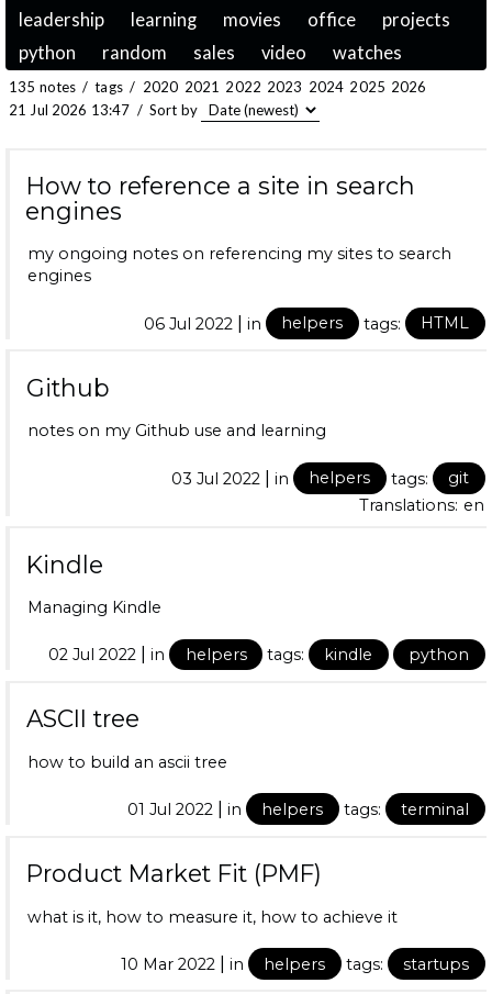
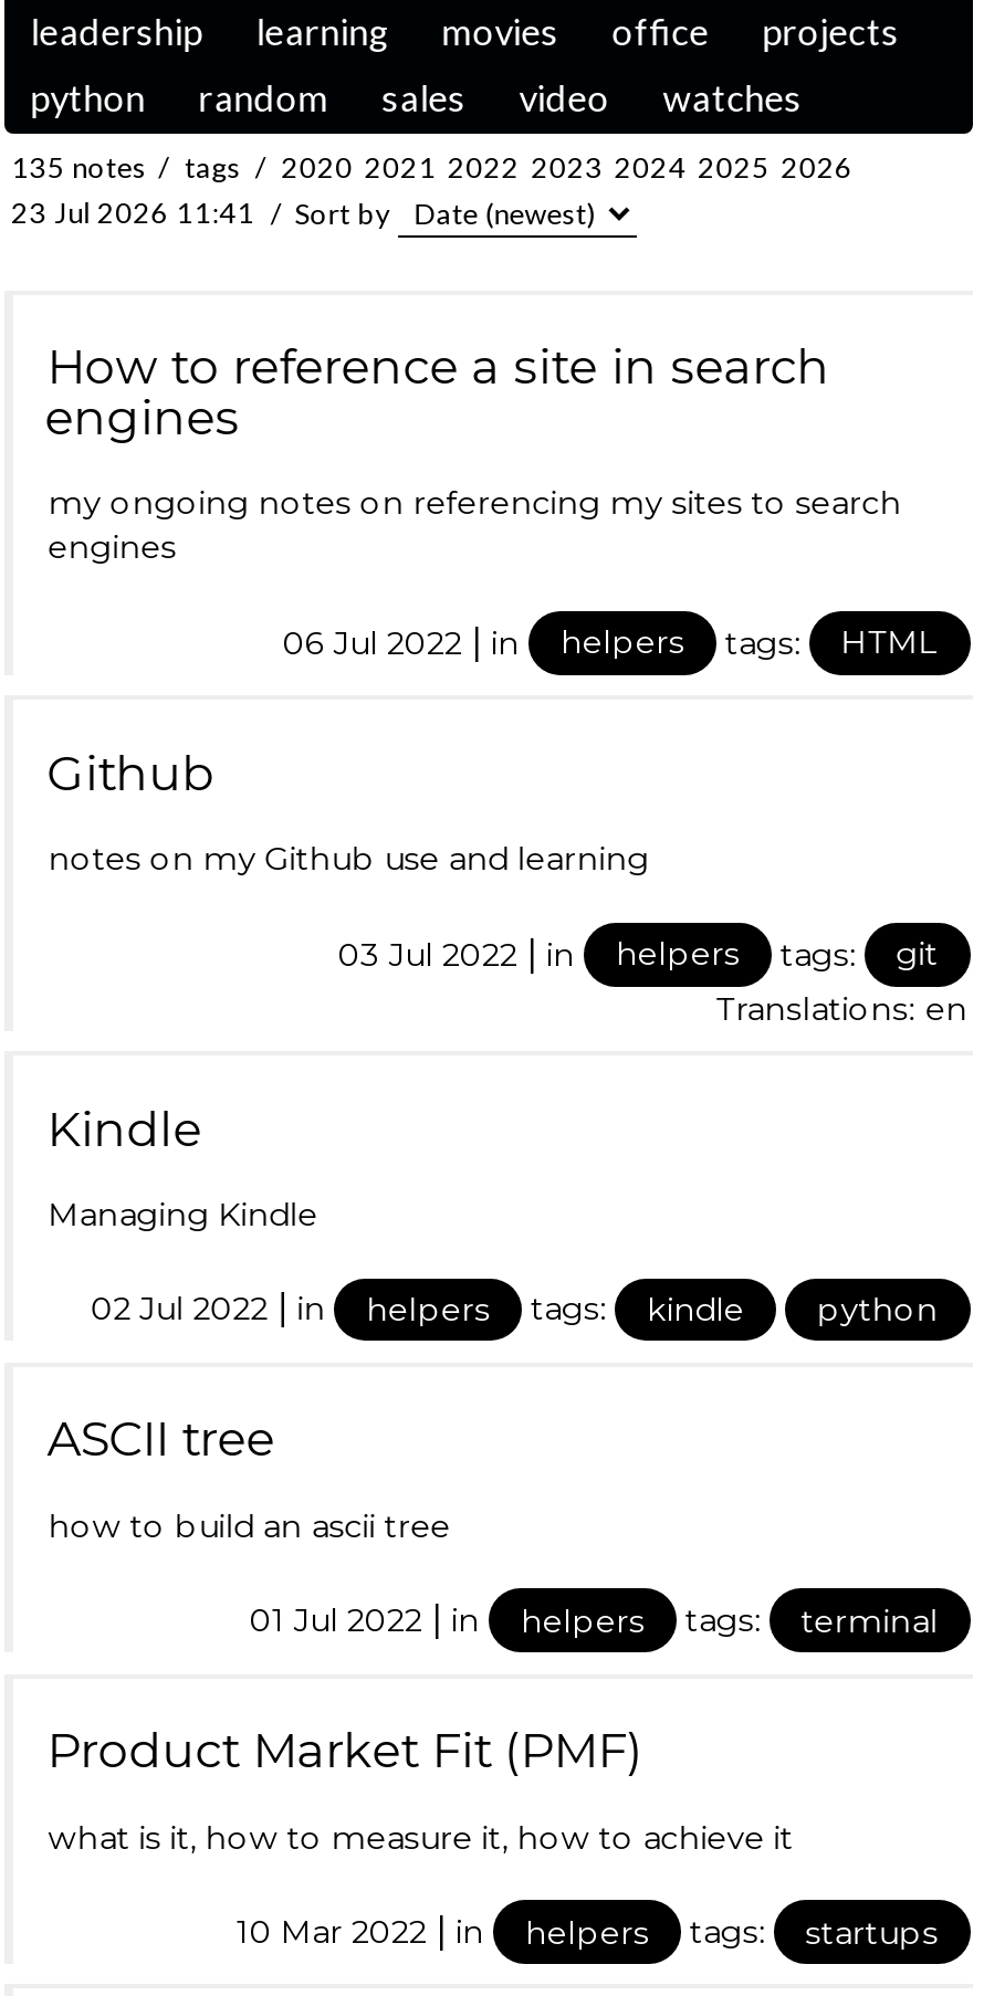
[9,101,198,118] 21 Jul 2026 13:47 / Sort by -> [11,195,391,231] 23 Jul 2026 11:41 / Sort by

